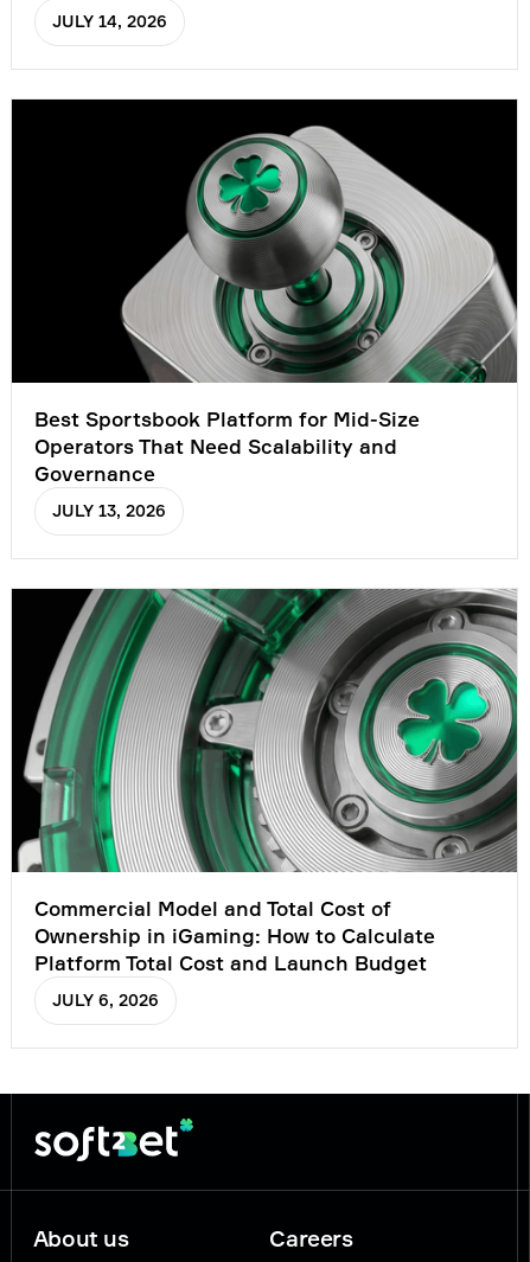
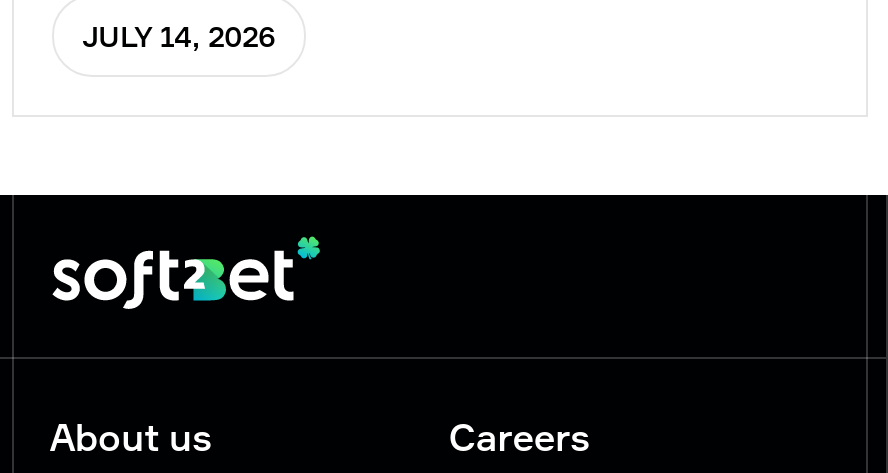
[11,98,518,520] [image] | Best Sportsbook Platform for Mid-Size | Operators That Need Scalability and | Governance | JULY 13, 2026 -> none
[11,588,518,1010] [image] | Commercial Model and Total Cost of | Ownership in iGaming: How to Calculate | Platform Total Cost and Launch Budget | JULY 6, 2026 -> none

